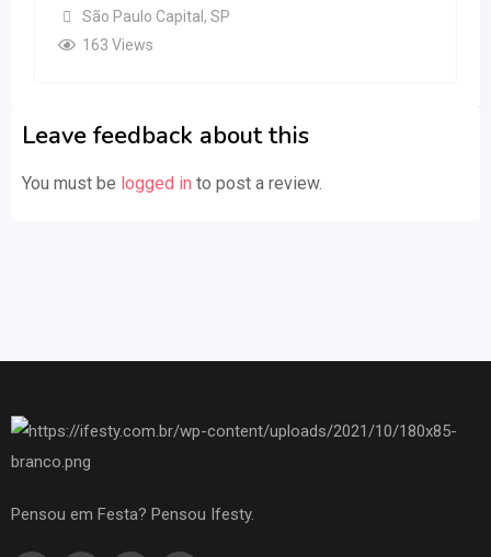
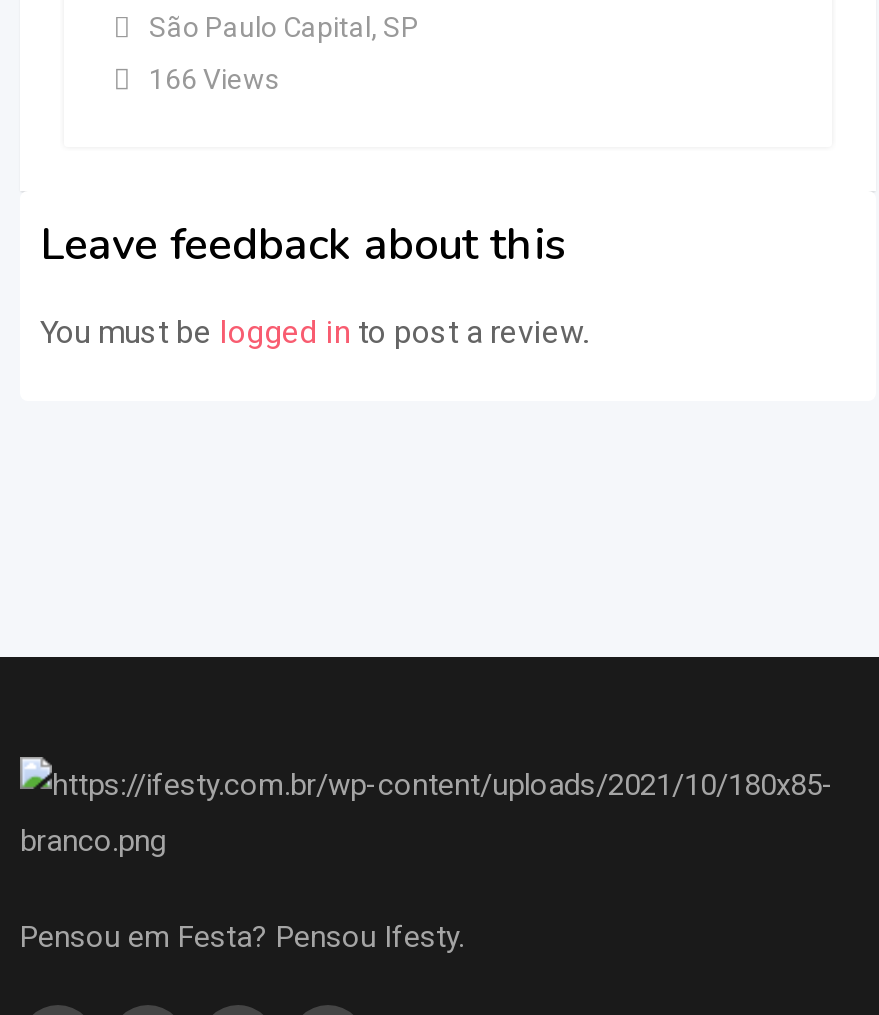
[82,36,153,53] 163 Views -> [149,63,279,95] 166 Views

